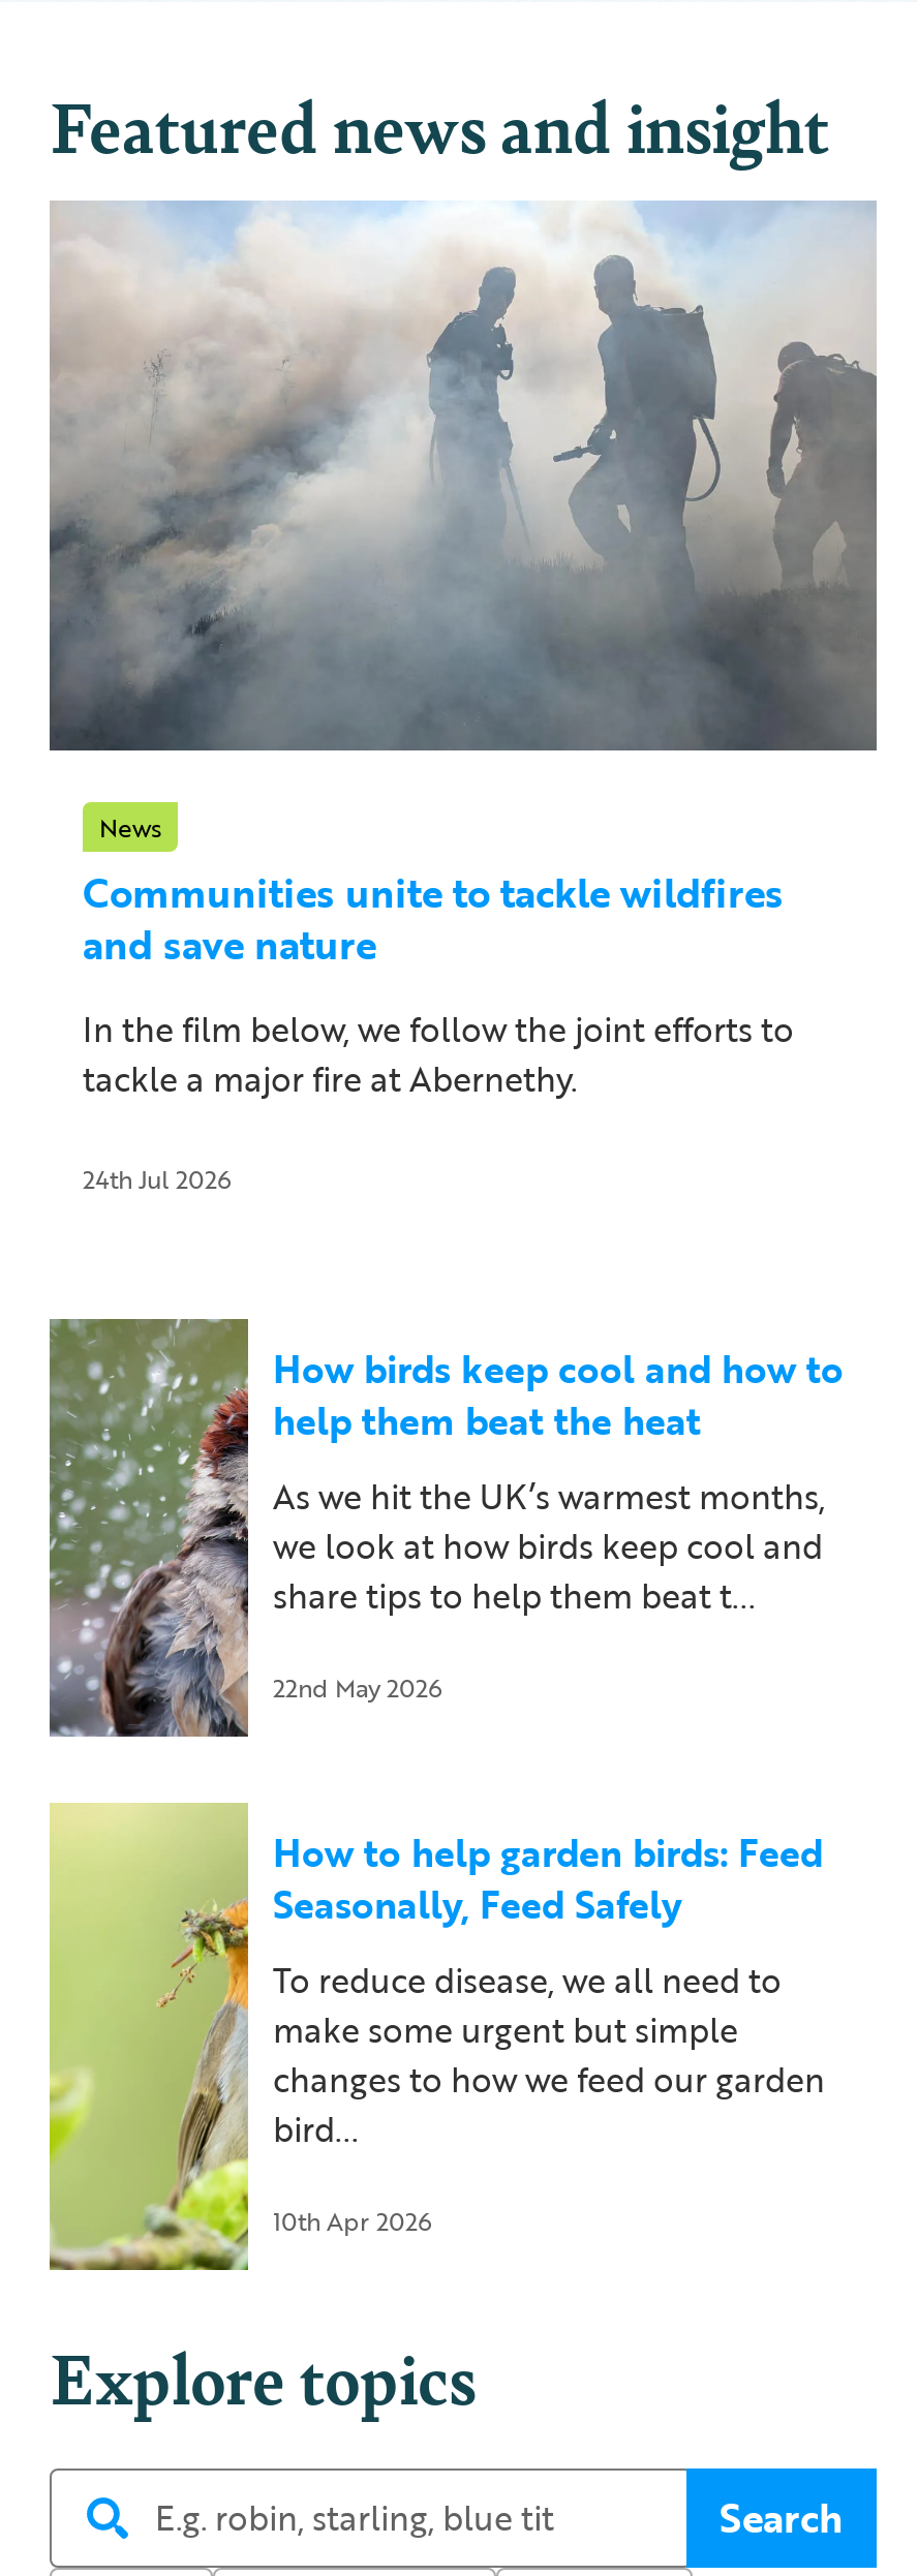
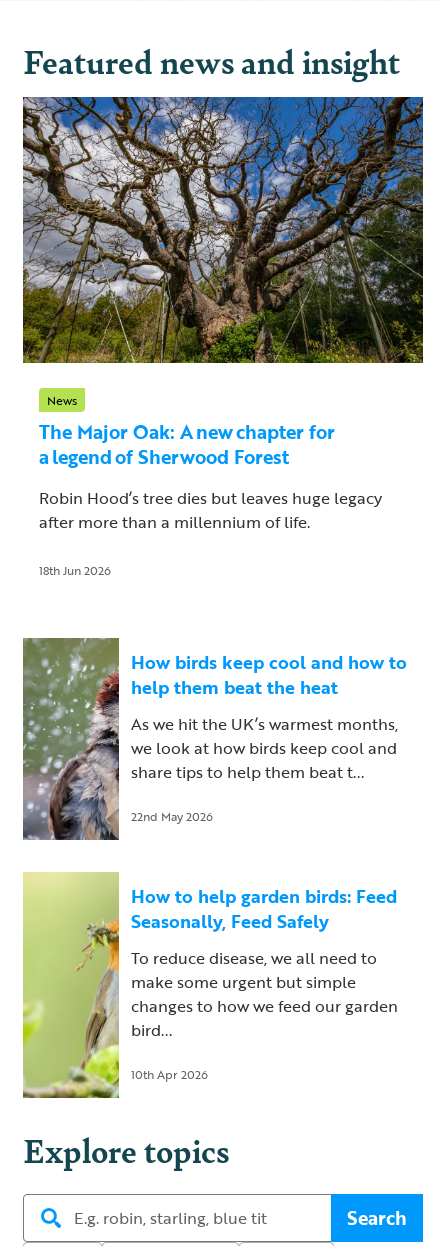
[48,201,879,753] [image] -> [22,96,424,364] [image]
[83,863,784,974] Communities unite to tackle wildfires | and save nature -> [39,417,335,471] The Major Oak: A new chapter for | a legend of Sherwood Forest
[83,1005,794,1105] In the film below, we follow the joint efforts to | tackle a major fire at Abernethy. -> [39,486,382,534] Robin Hood’s tree dies but leaves huge legacy | after more than a millennium of life.
[83,1160,232,1198] 24th Jul 2026 -> [39,561,111,579] 18th Jun 2026

